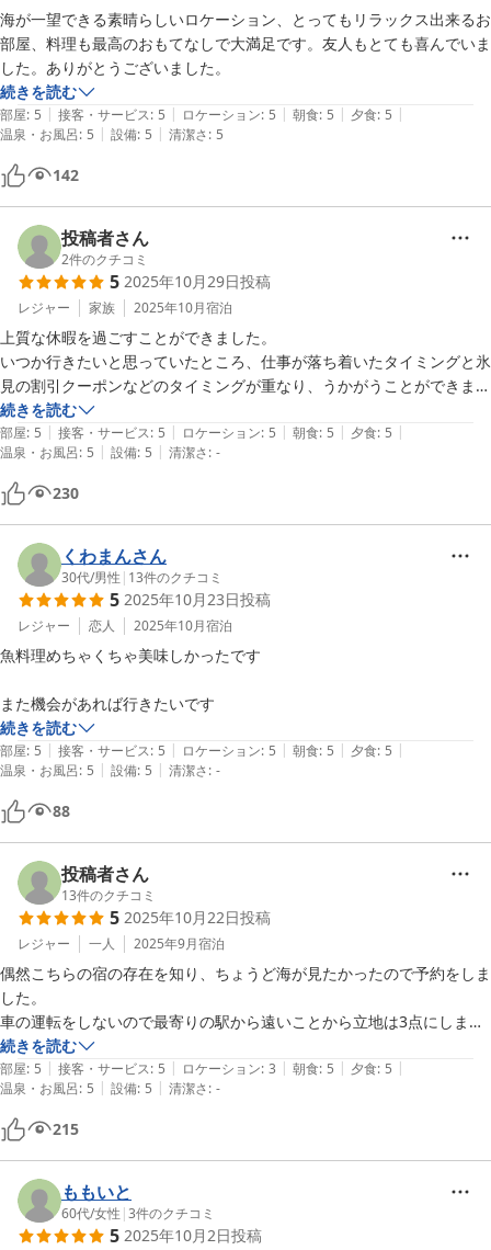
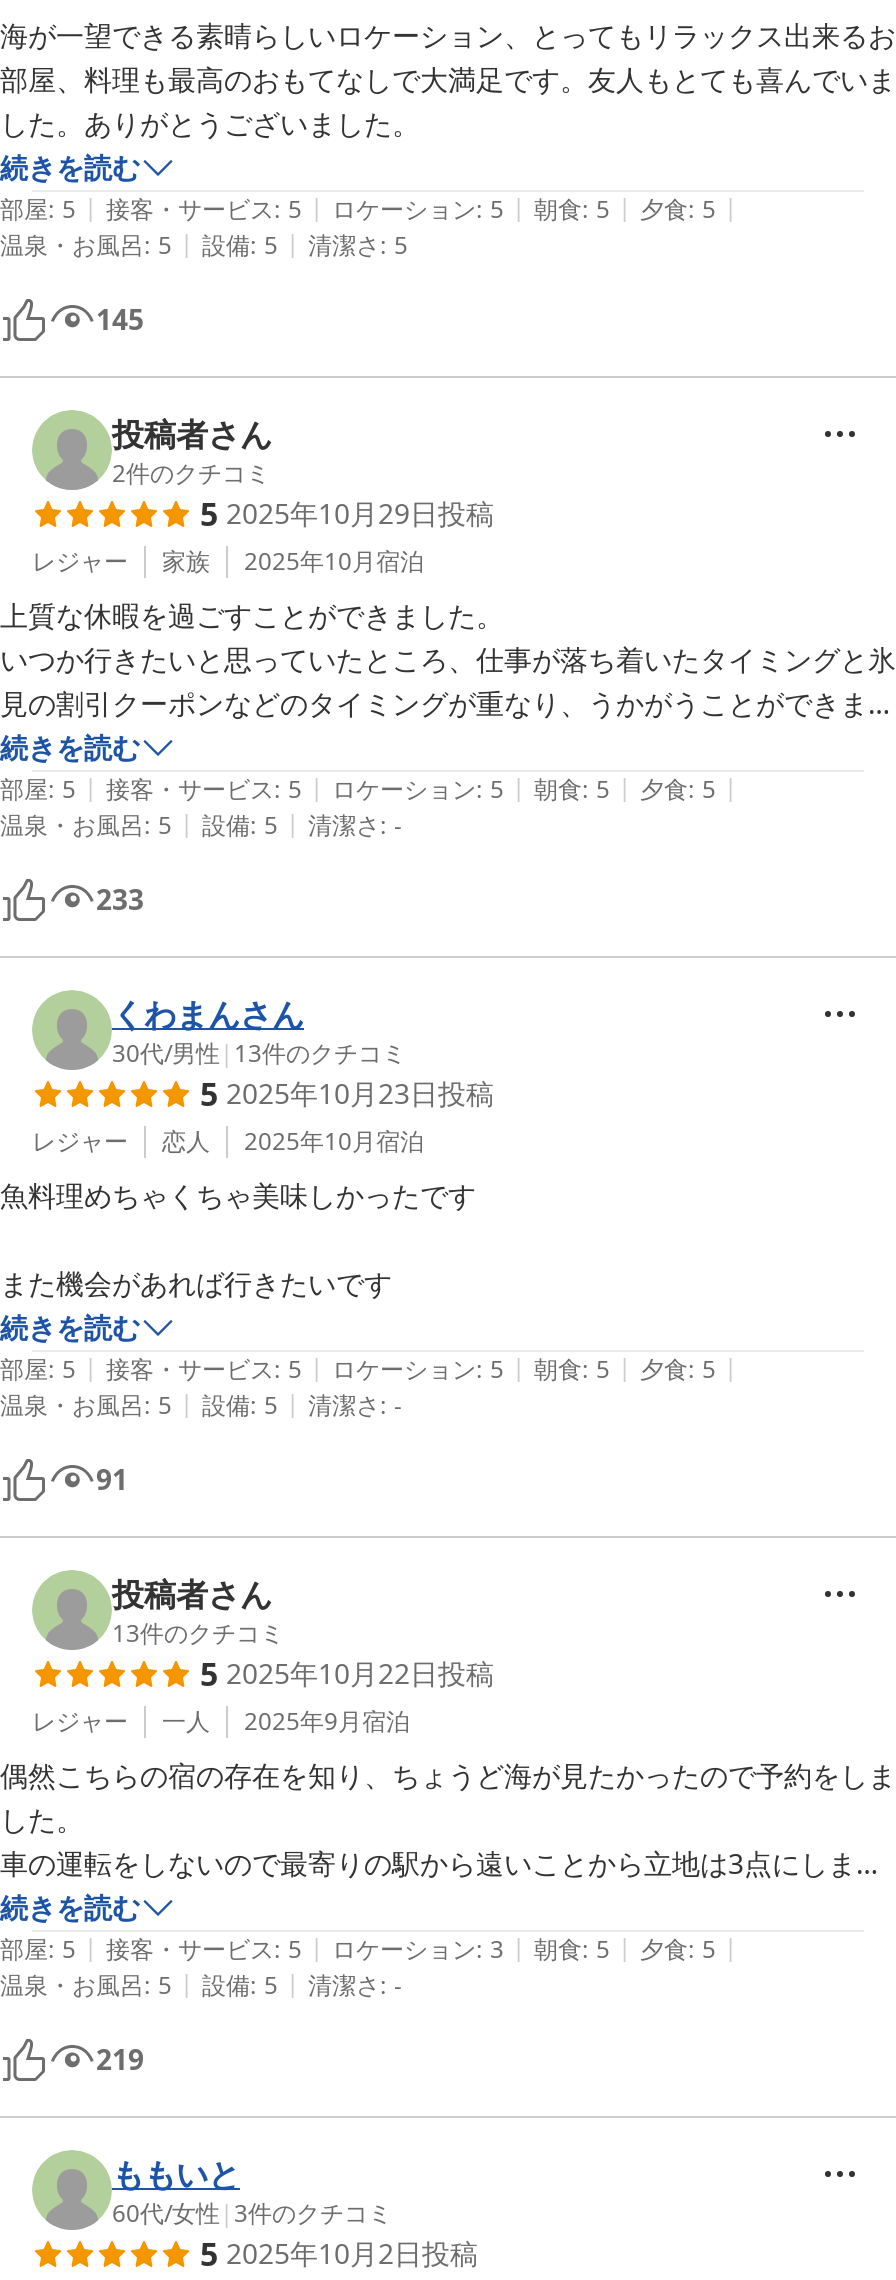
[53,164,79,185] 142 -> [96,300,144,338] 145
[53,482,79,503] 230 -> [96,880,144,918] 233
[53,800,70,821] 88 -> [96,1460,128,1498] 91
[53,1118,79,1139] 215 -> [96,2040,144,2078] 219

